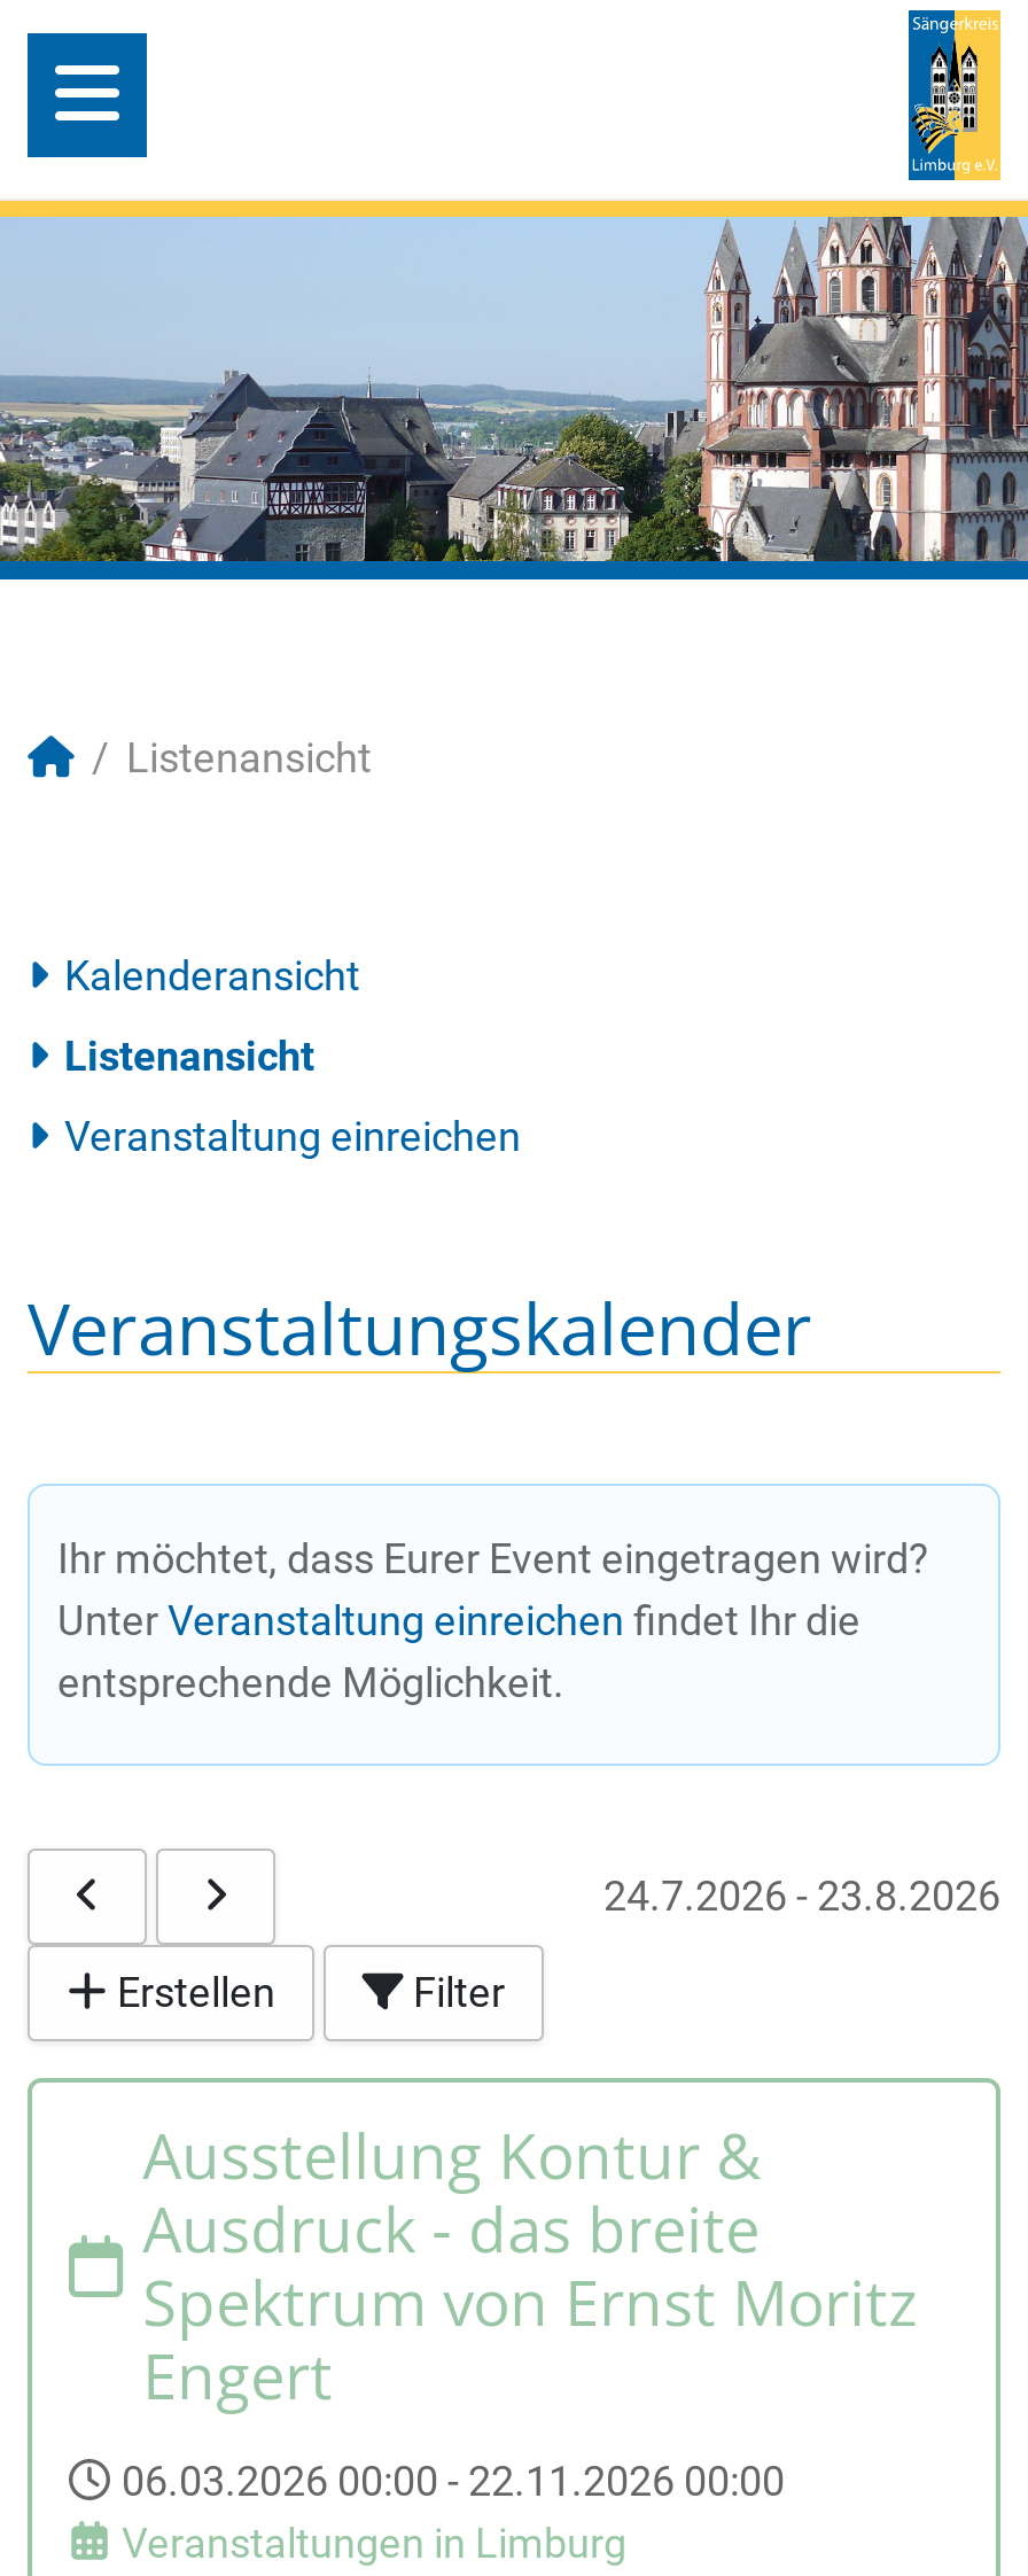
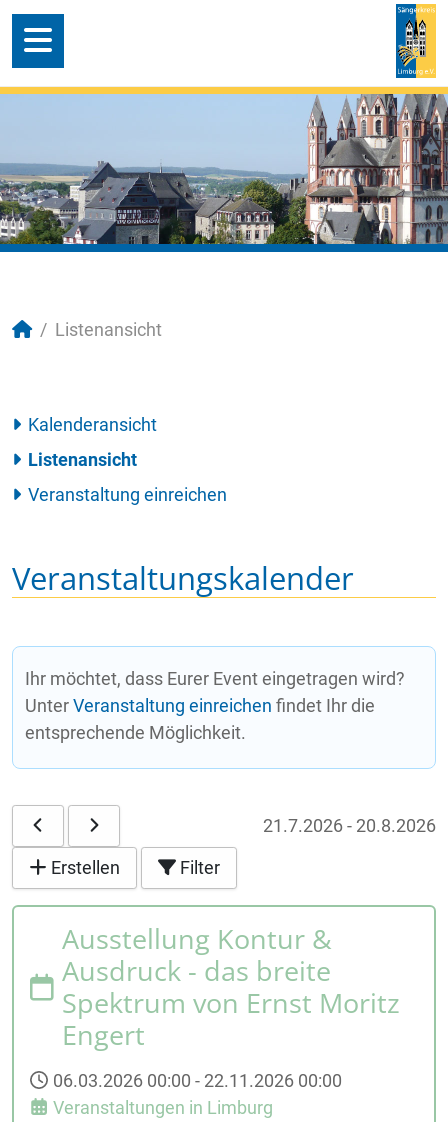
[603,1872,1000,1921] 24.7.2026 - 23.8.2026 -> [263,815,436,836] 21.7.2026 - 20.8.2026

